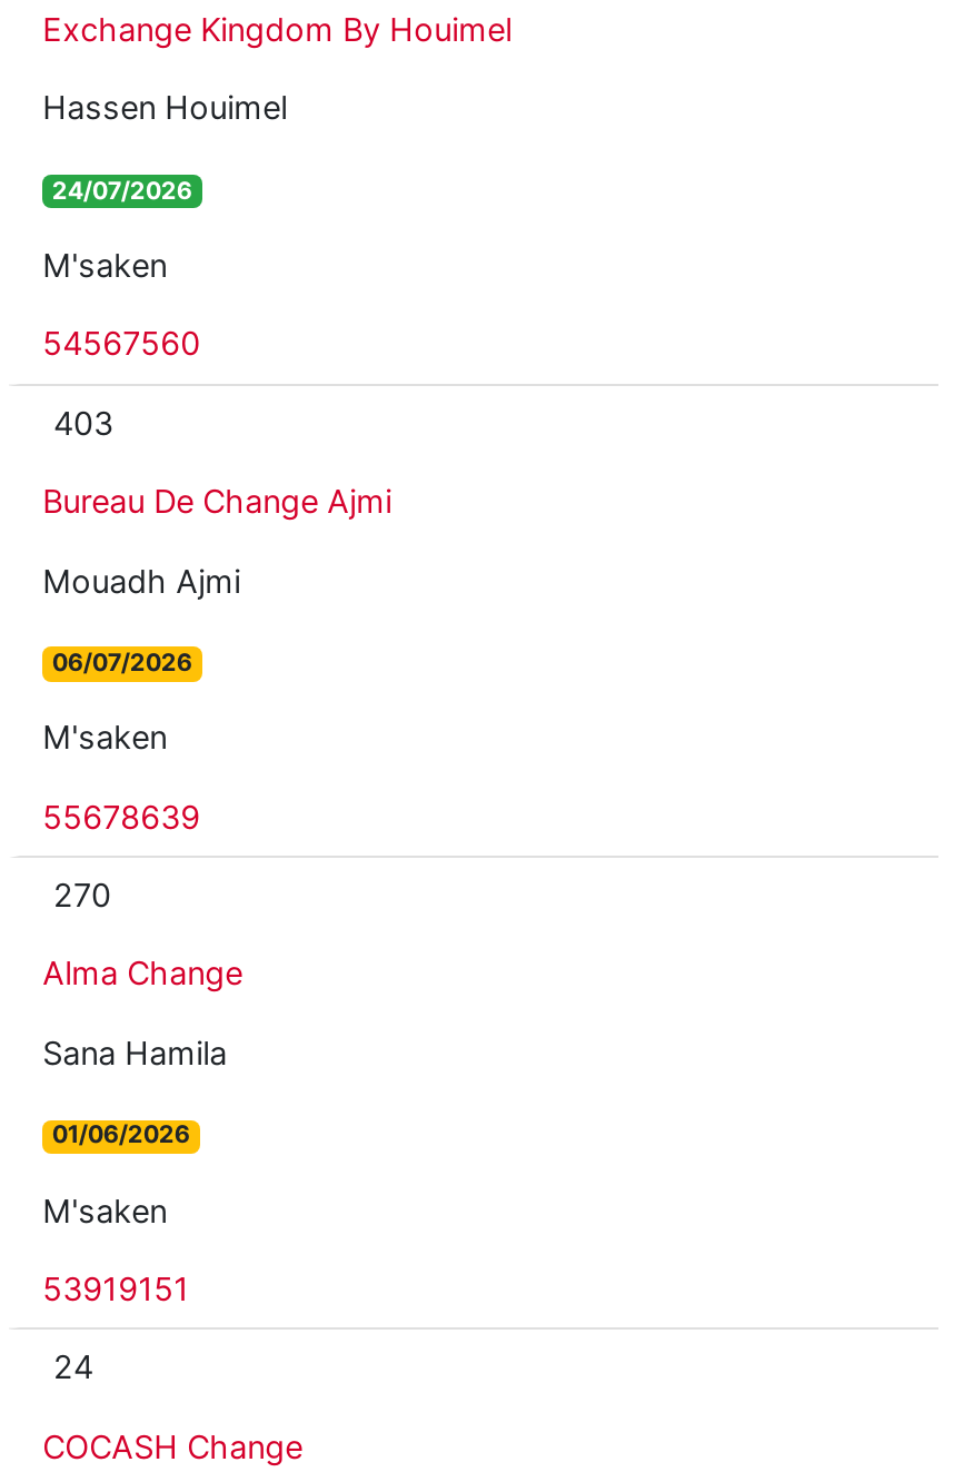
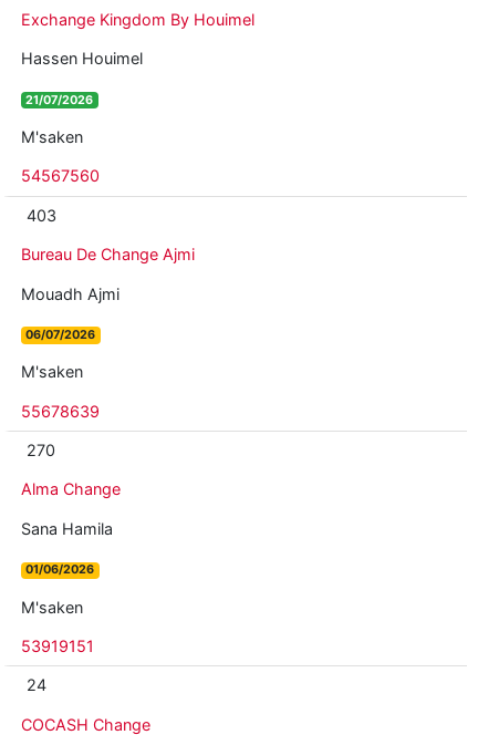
[52,176,192,205] 24/07/2026 -> [26,93,93,107] 21/07/2026

